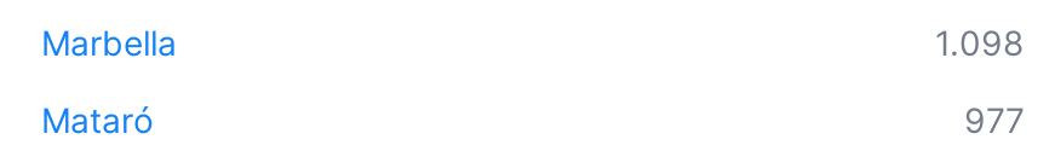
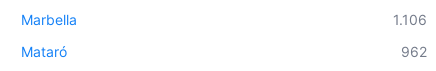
[935,21,1025,62] 1.098 -> [393,11,427,28] 1.106
[964,98,1025,139] 977 -> [401,43,427,60] 962

